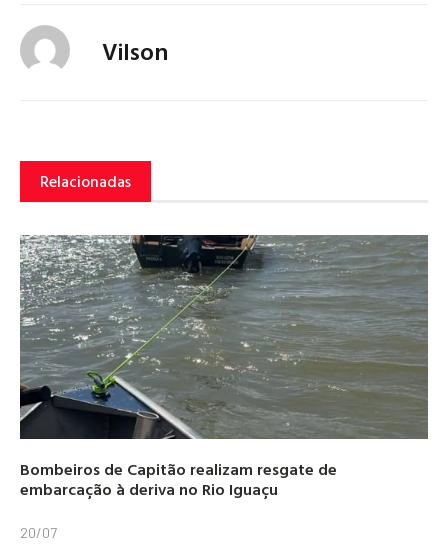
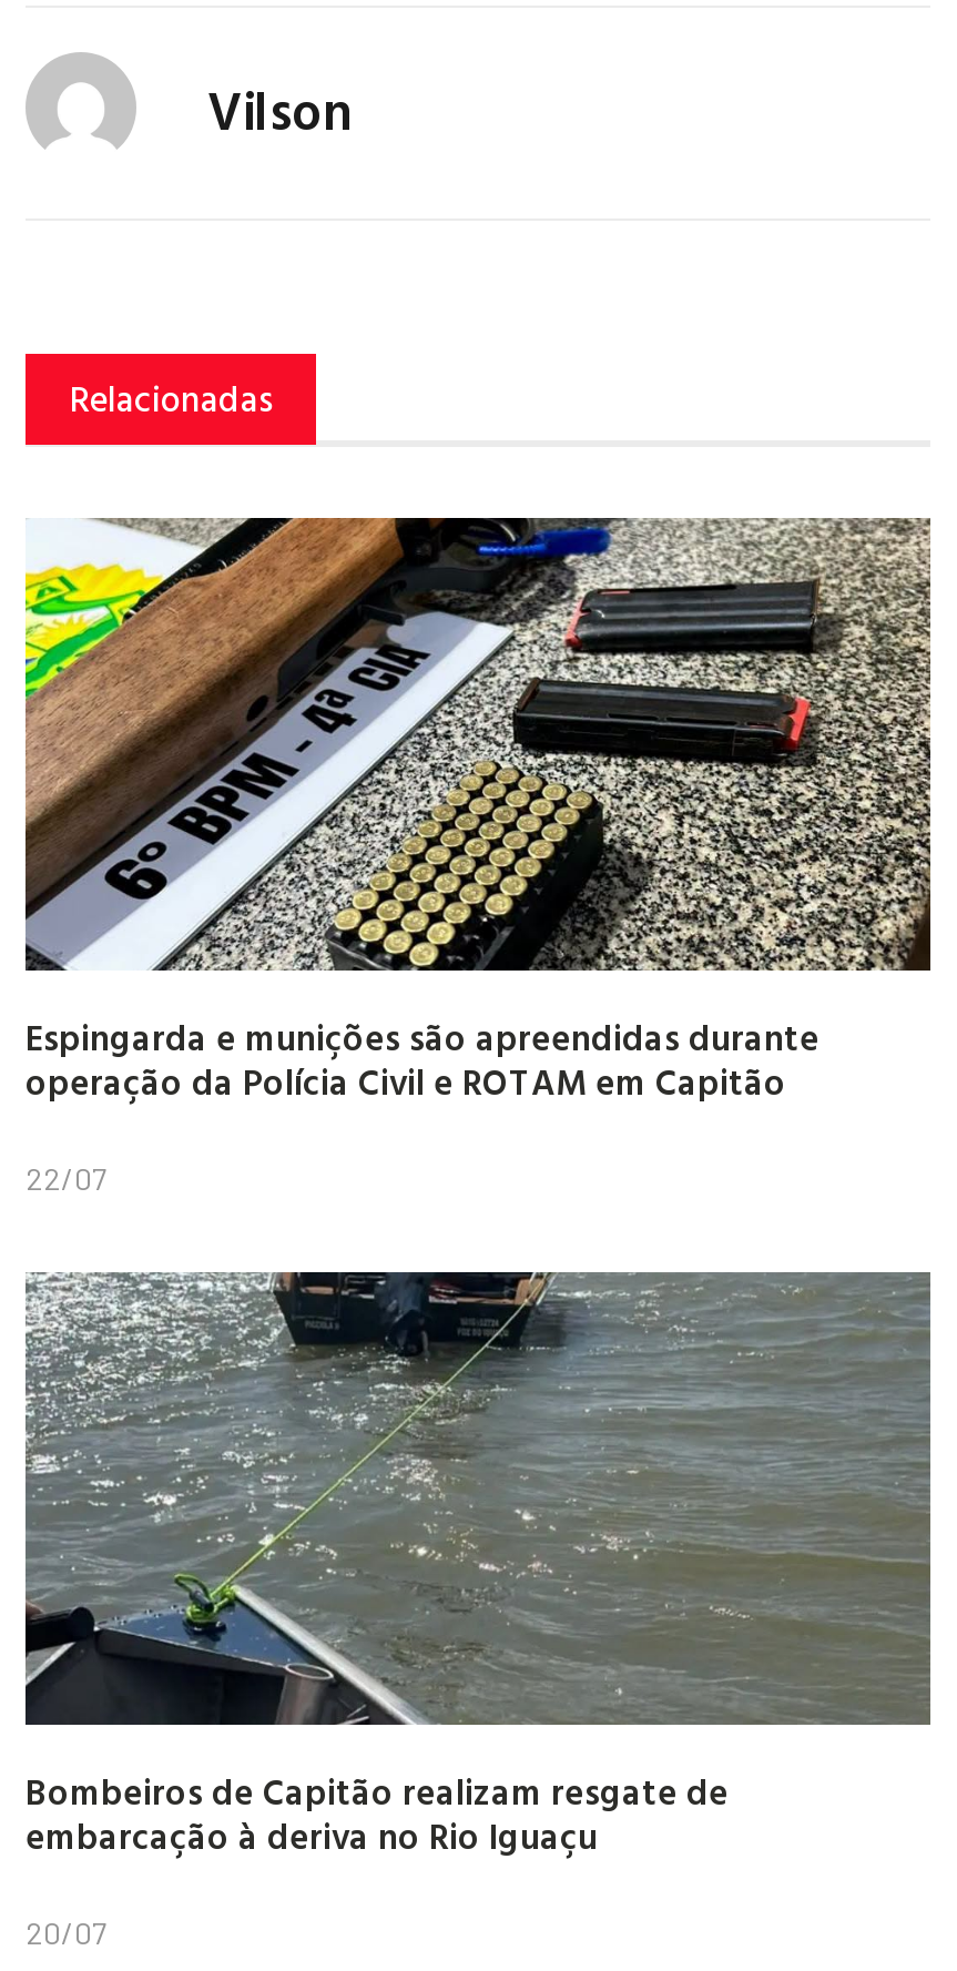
none -> [23,516,930,1196] [image] | Espingarda e munições são apreendidas durante | operação da Polícia Civil e ROTAM em Capitão | 22/07

